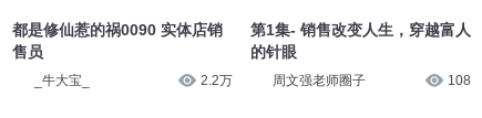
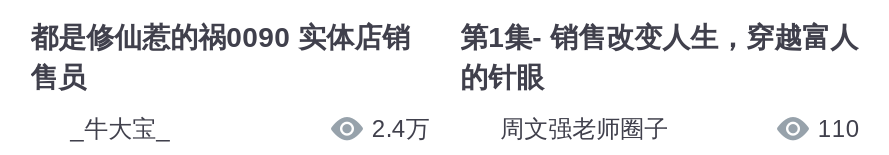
[201,73,233,88] 2.2万 -> [372,115,430,143] 2.4万
[448,73,471,88] 108 -> [818,115,860,143] 110

